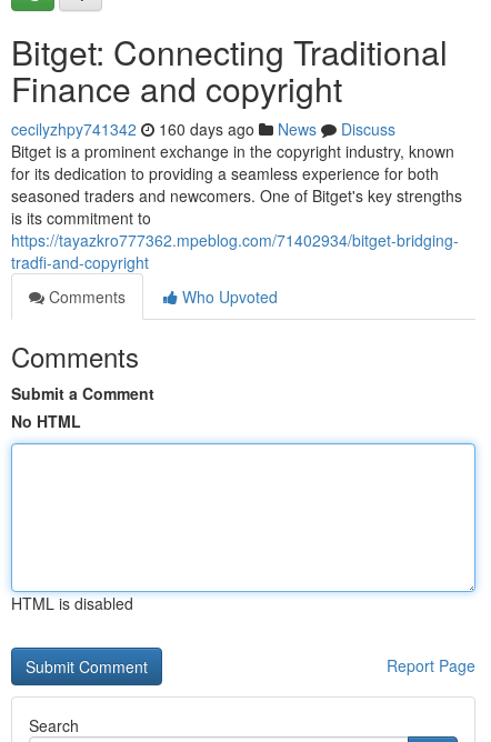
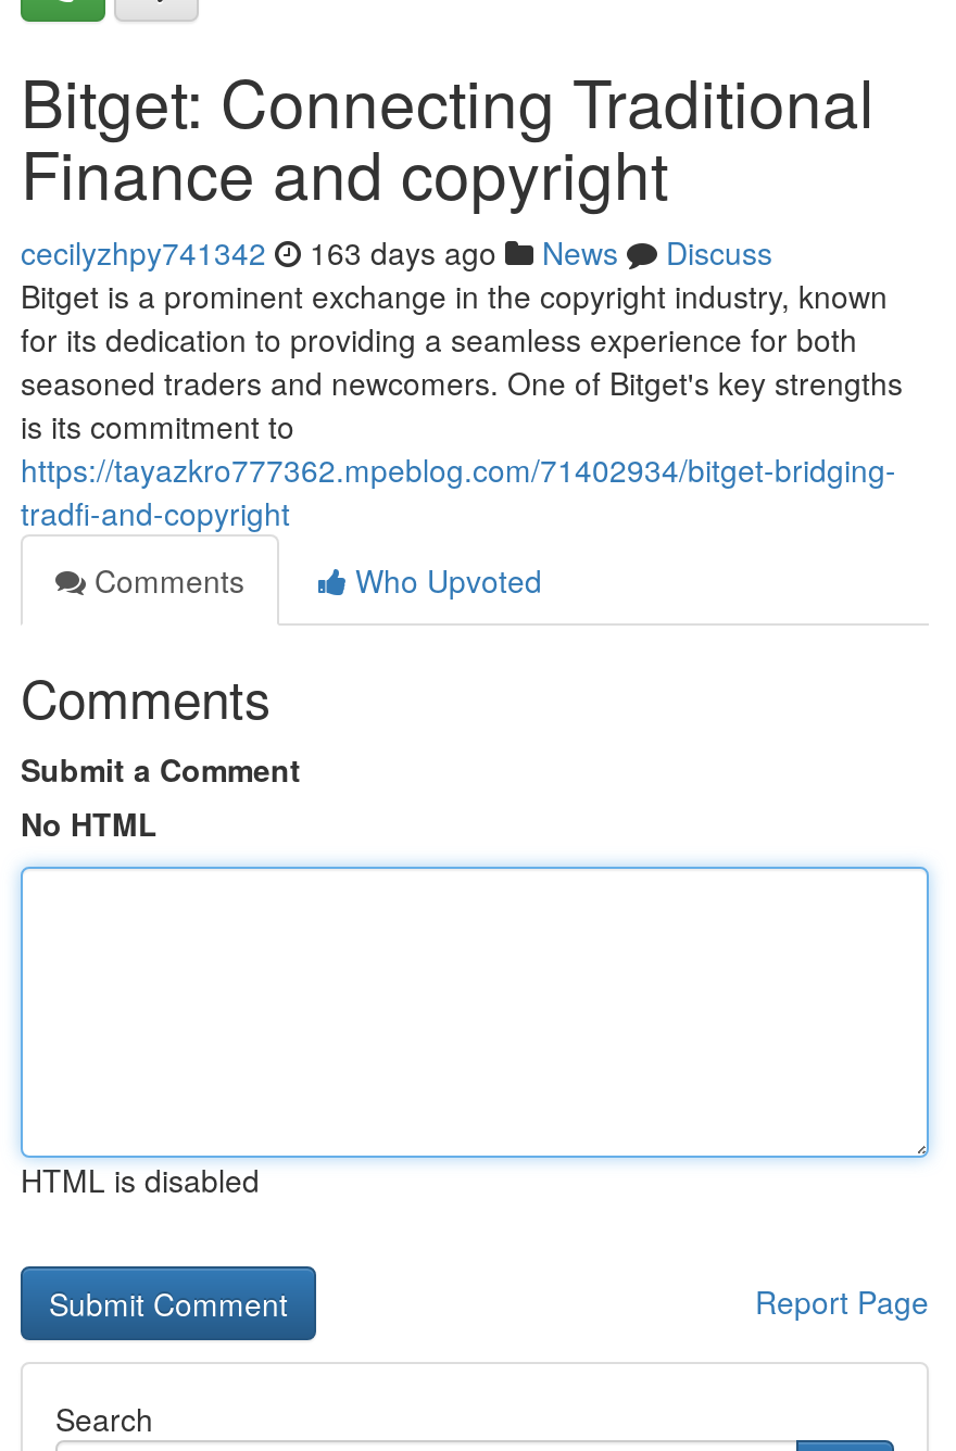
[11,118,395,140] cecilyzhpy741342 160 days ago News Discuss -> [21,230,772,274] cecilyzhpy741342 163 days ago News Discuss

